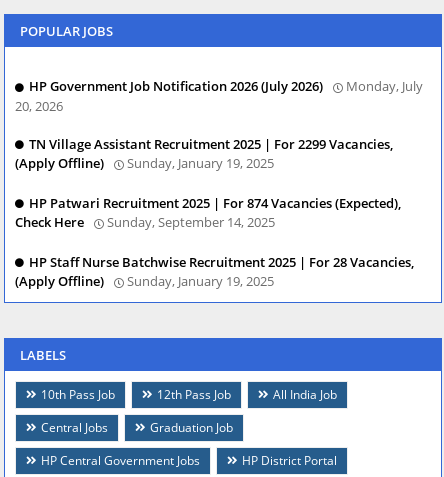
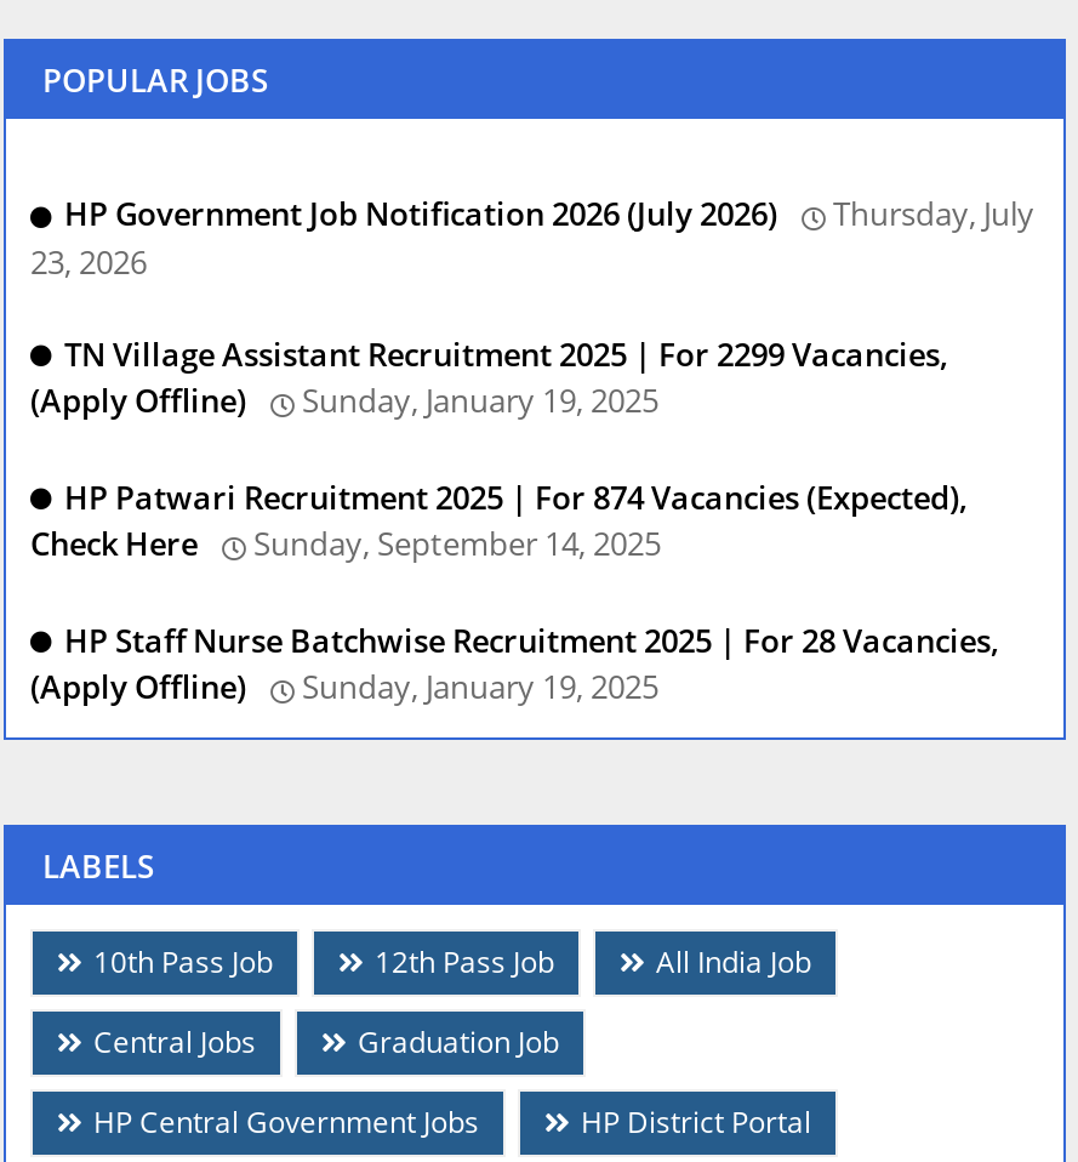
[346,77,423,95] Monday, July -> [833,193,1034,237] Thursday, July
[15,97,63,115] 20, 2026 -> [30,240,147,284] 23, 2026

